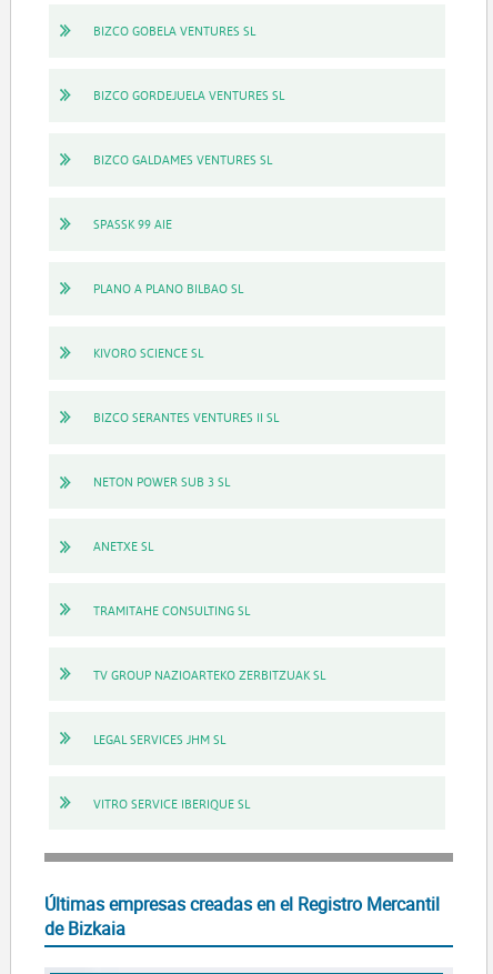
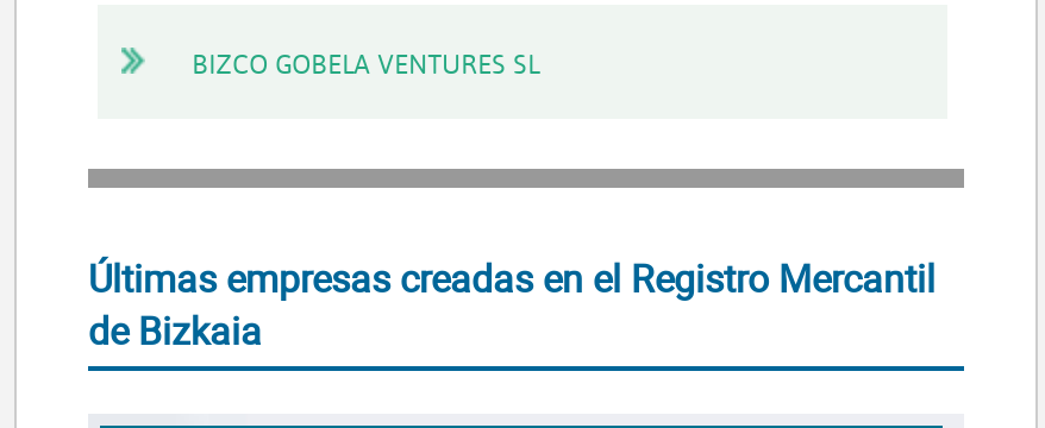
[93,87,284,104] BIZCO GORDEJUELA VENTURES SL -> none
[93,151,272,168] BIZCO GALDAMES VENTURES SL -> none
[93,216,172,232] SPASSK 99 AIE -> none
[93,280,243,297] PLANO A PLANO BILBAO SL -> none
[93,344,203,361] KIVORO SCIENCE SL -> none
[93,409,278,425] BIZCO SERANTES VENTURES II SL -> none
[93,473,229,490] NETON POWER SUB 3 SL -> none
[93,538,153,554] ANETXE SL -> none
[93,602,249,618] TRAMITAHE CONSULTING SL -> none
[93,666,325,683] TV GROUP NAZIOARTEKO ZERBITZUAK SL -> none
[93,731,225,747] LEGAL SERVICES JHM SL -> none
[93,795,249,812] VITRO SERVICE IBERIQUE SL -> none

